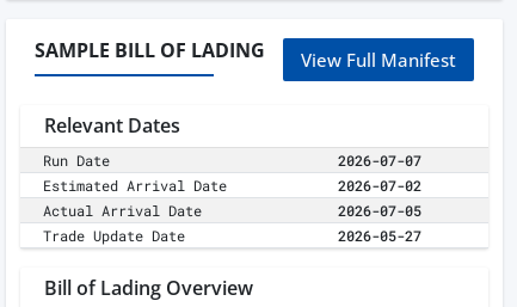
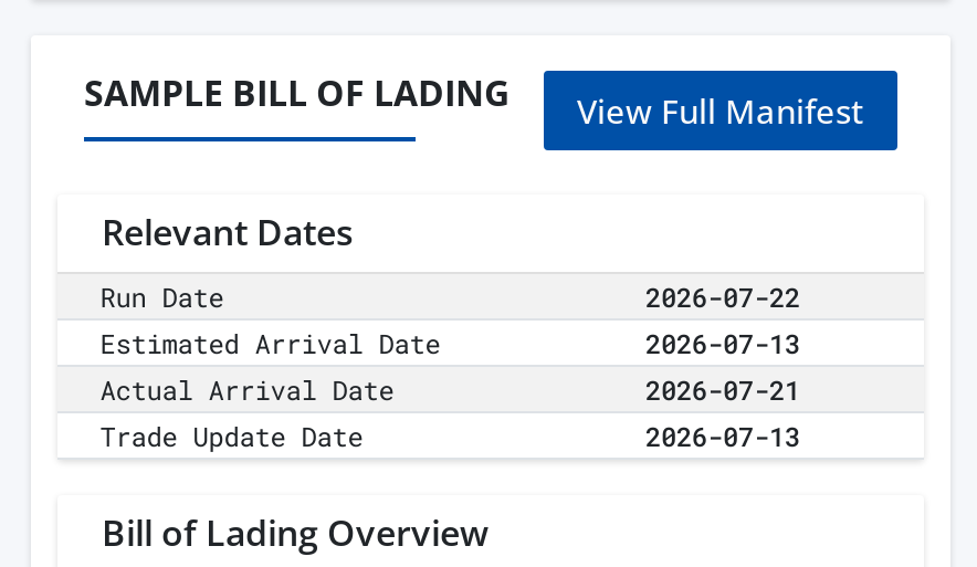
[338,151,421,170] 2026-07-07 -> [645,279,800,314] 2026-07-22
[338,176,421,195] 2026-07-02 -> [645,325,800,361] 2026-07-13
[338,201,421,220] 2026-07-05 -> [645,372,800,407] 2026-07-21
[338,226,421,245] 2026-05-27 -> [645,418,800,453] 2026-07-13

